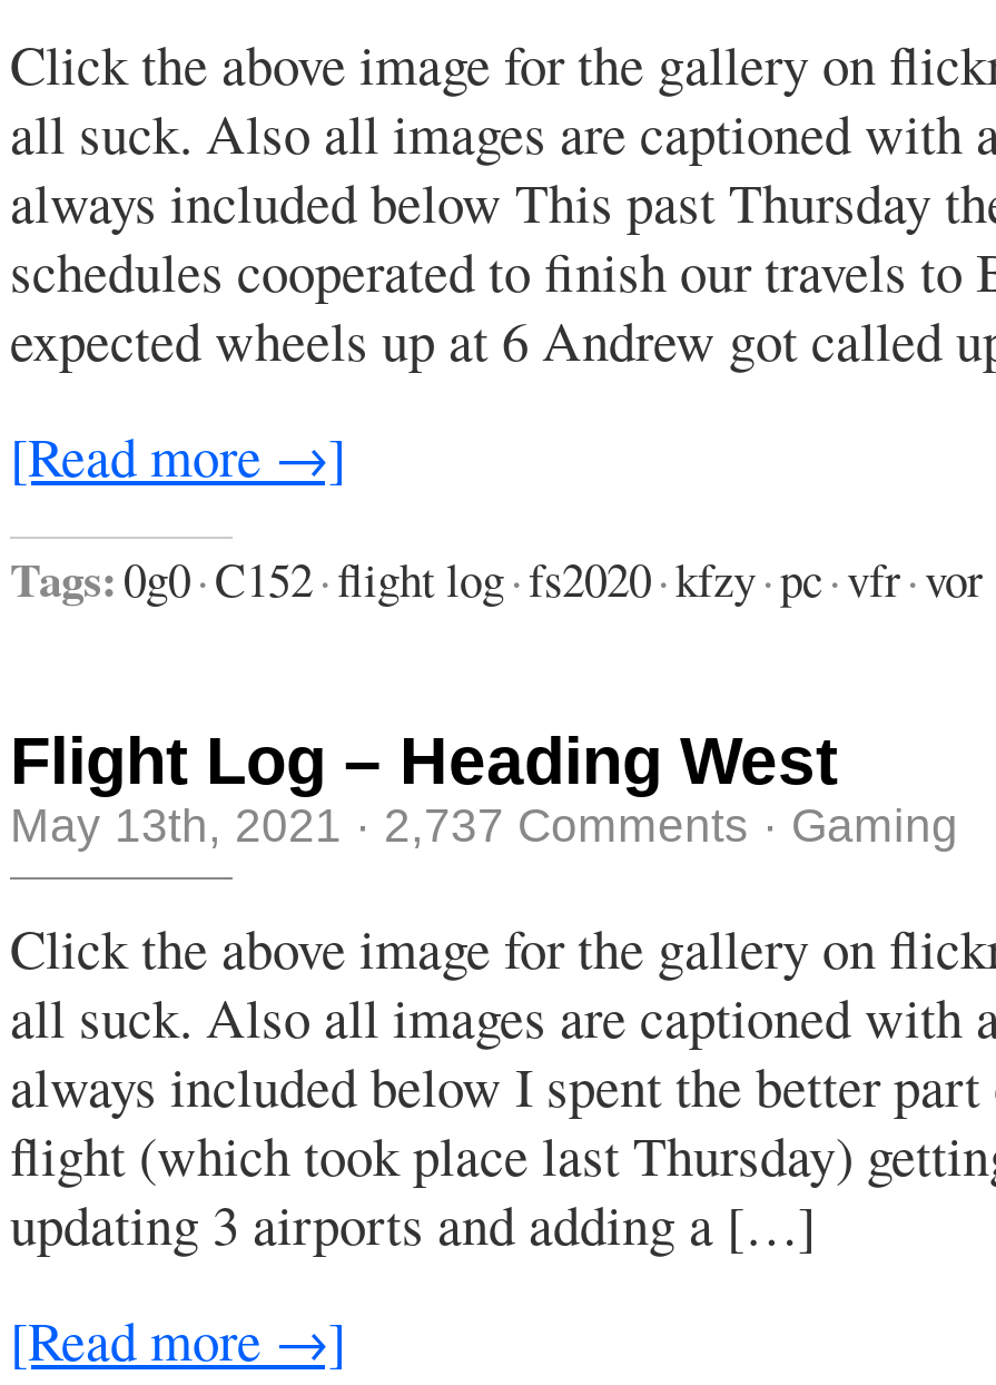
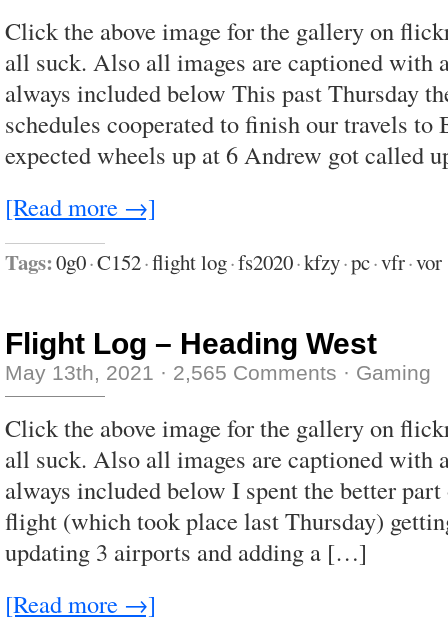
[10,799,958,850] May 13th, 2021 · 2,737 Comments · Gaming -> [5,361,431,384] May 13th, 2021 · 2,565 Comments · Gaming

